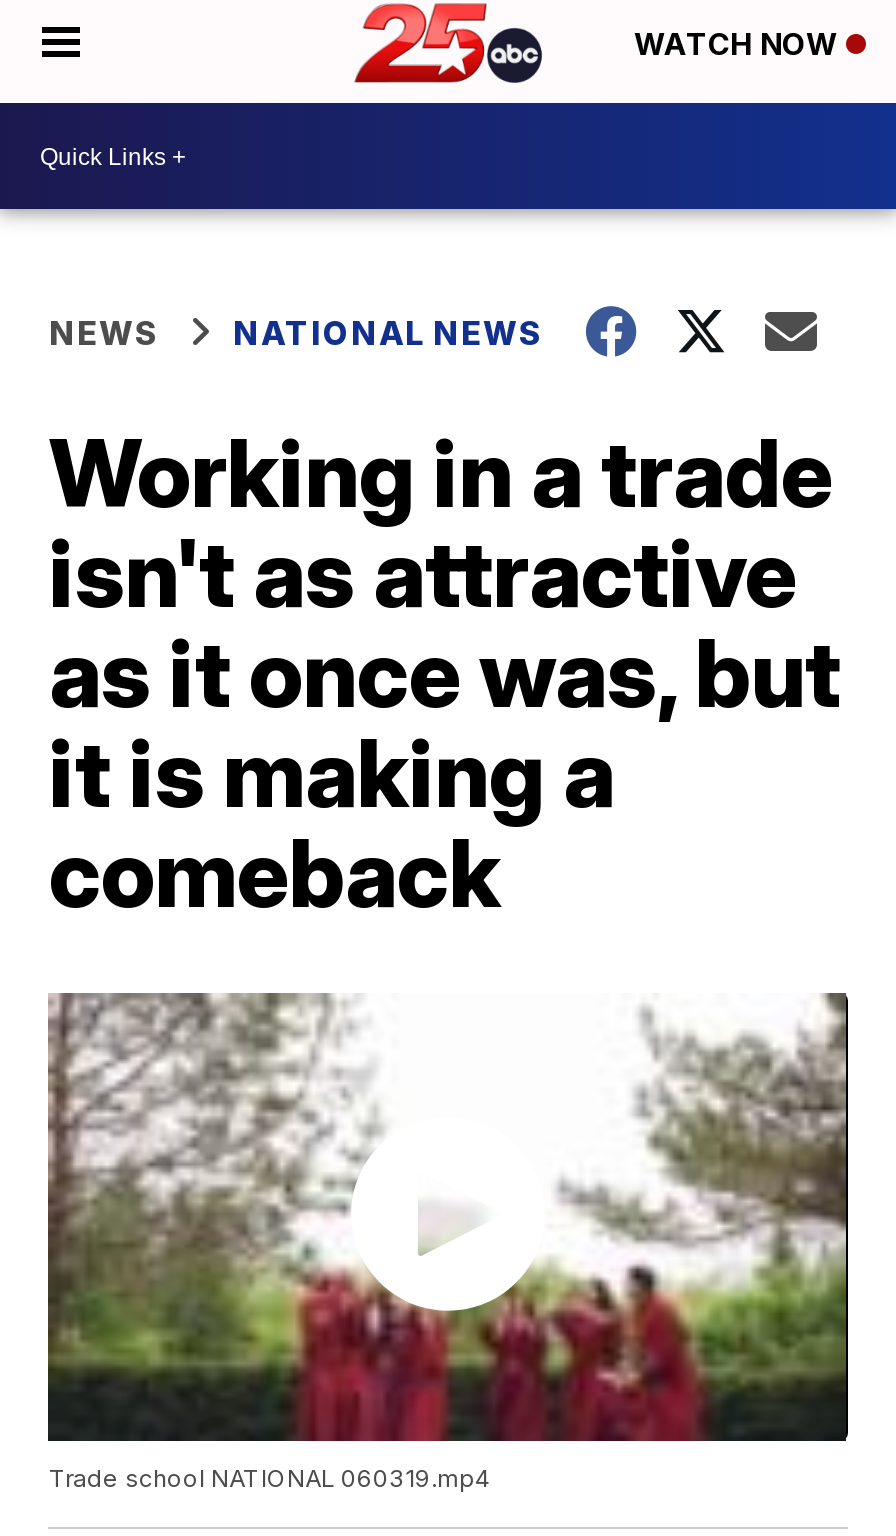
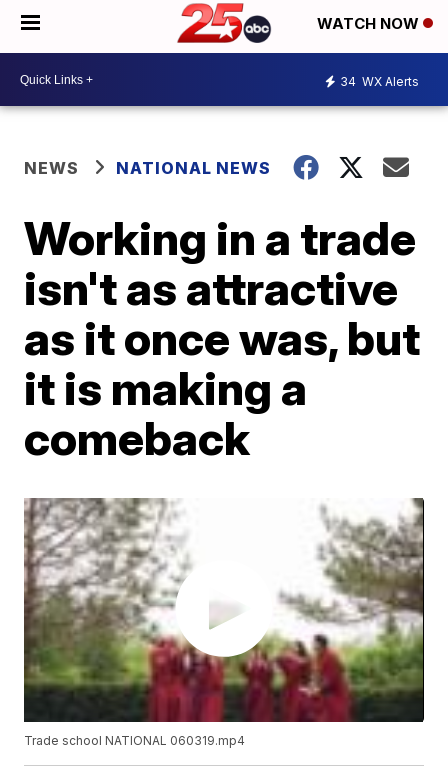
none -> [340,73,419,88] 34 WX Alerts

